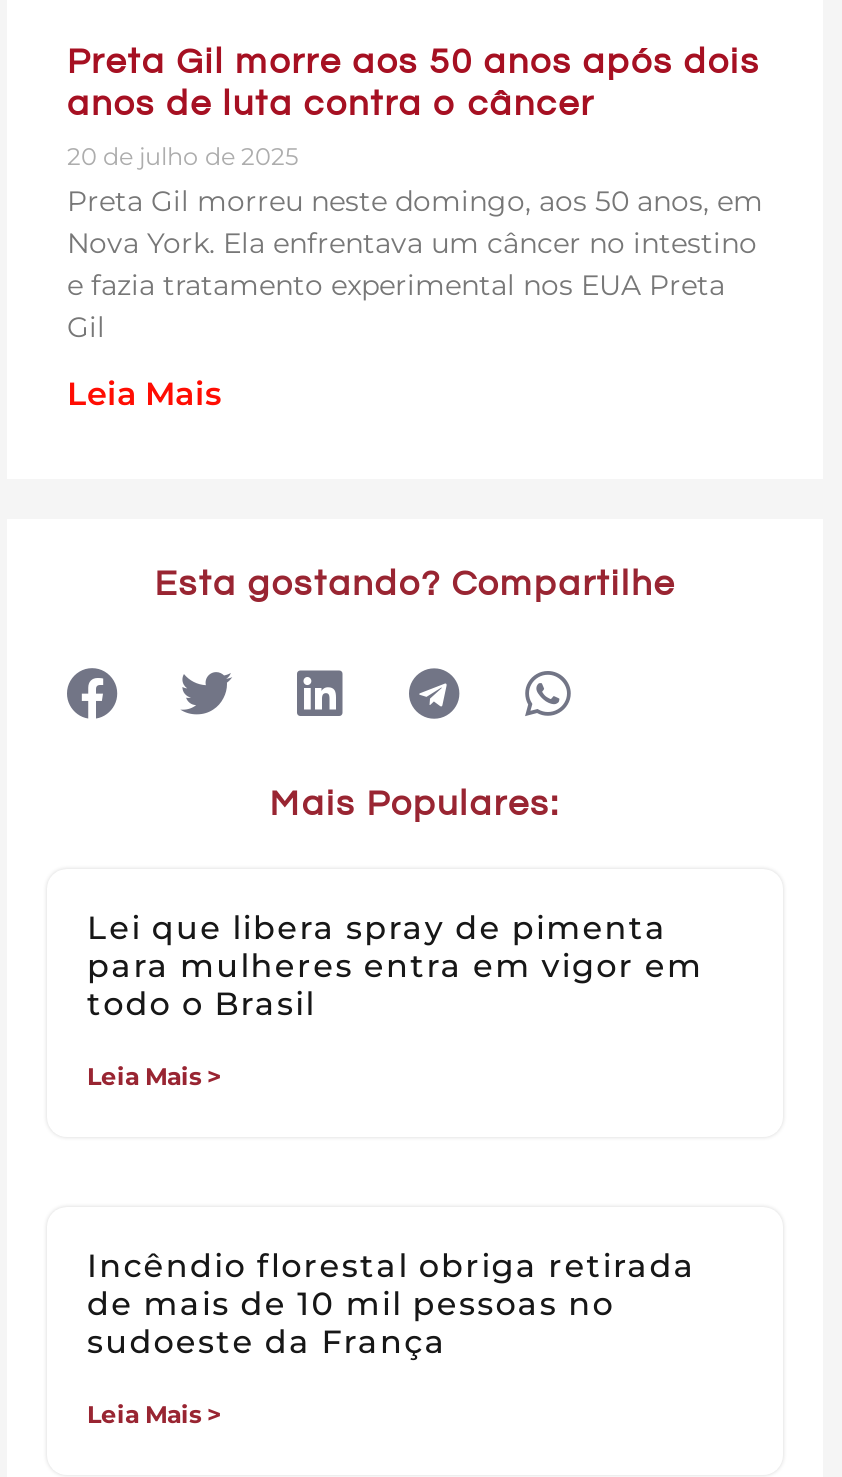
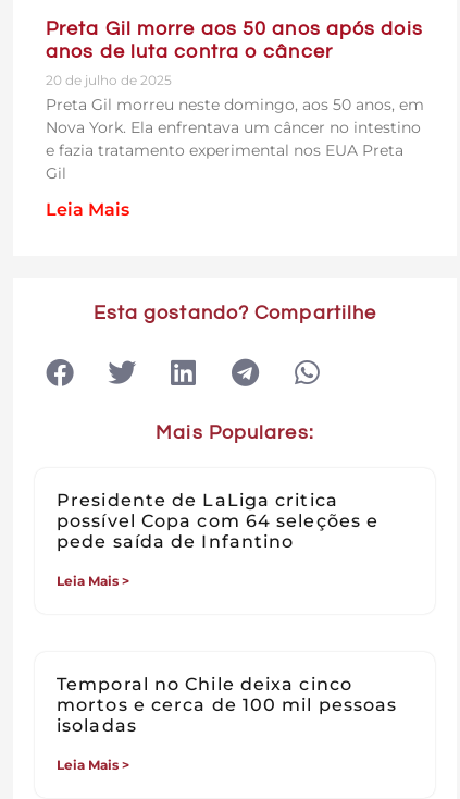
[87,908,703,1022] Lei que libera spray de pimenta | para mulheres entra em vigor em | todo o Brasil -> [57,489,379,551] Presidente de LaLiga critica | possível Copa com 64 seleções e | pede saída de Infantino
[87,1246,696,1360] Incêndio florestal obriga retirada | de mais de 10 mil pessoas no | sudoeste da França -> [57,673,397,735] Temporal no Chile deixa cinco | mortos e cerca de 100 mil pessoas | isoladas

